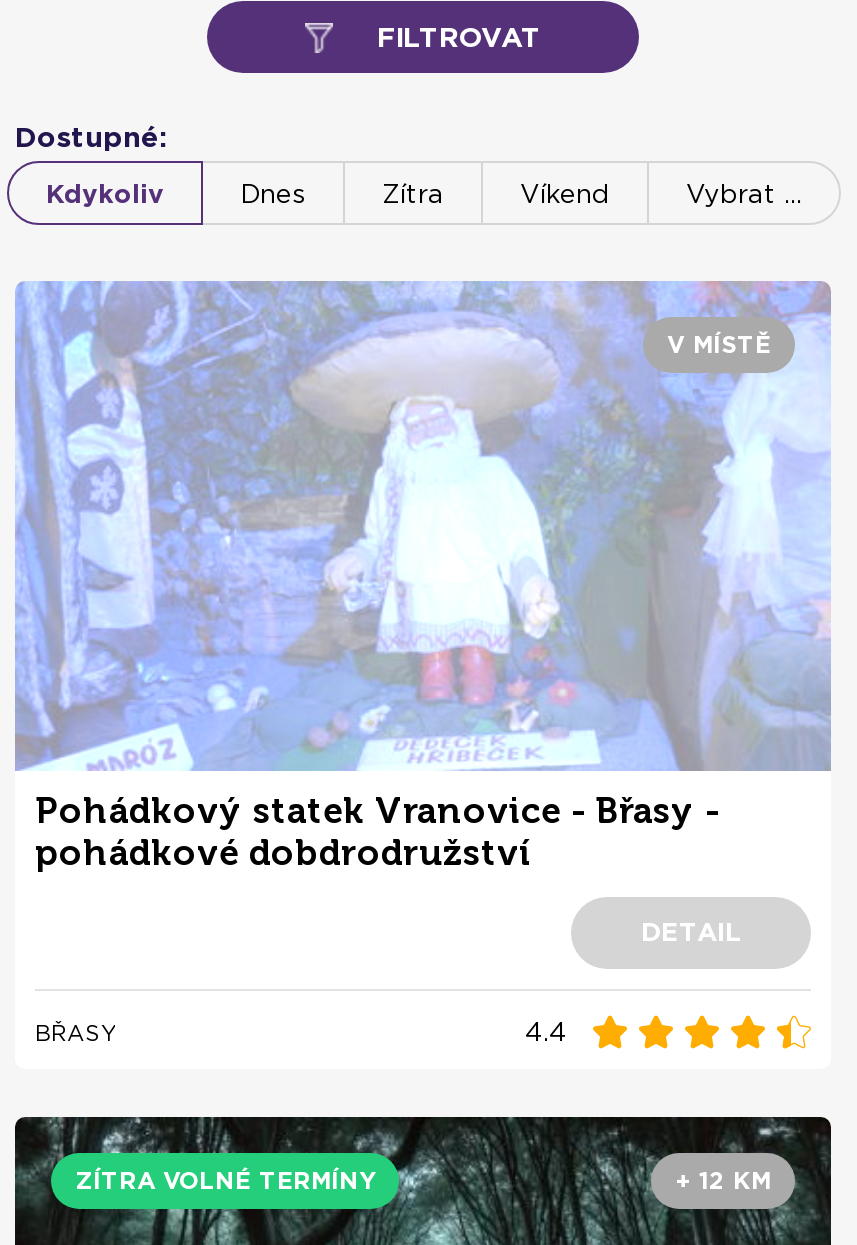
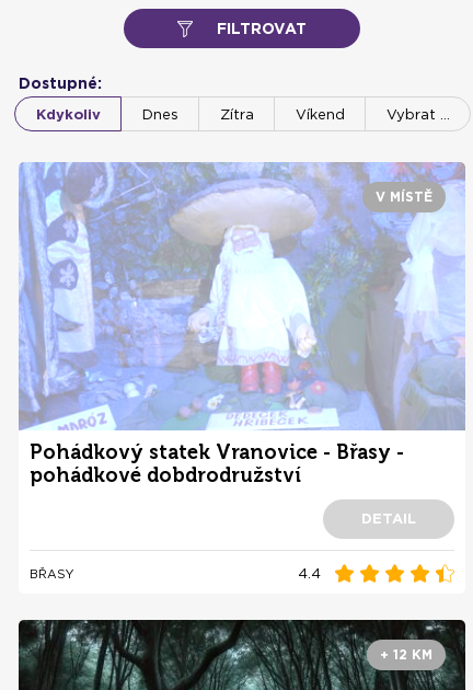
[75,1165,375,1195] ZÍTRA VOLNÉ TERMÍNY -> none

